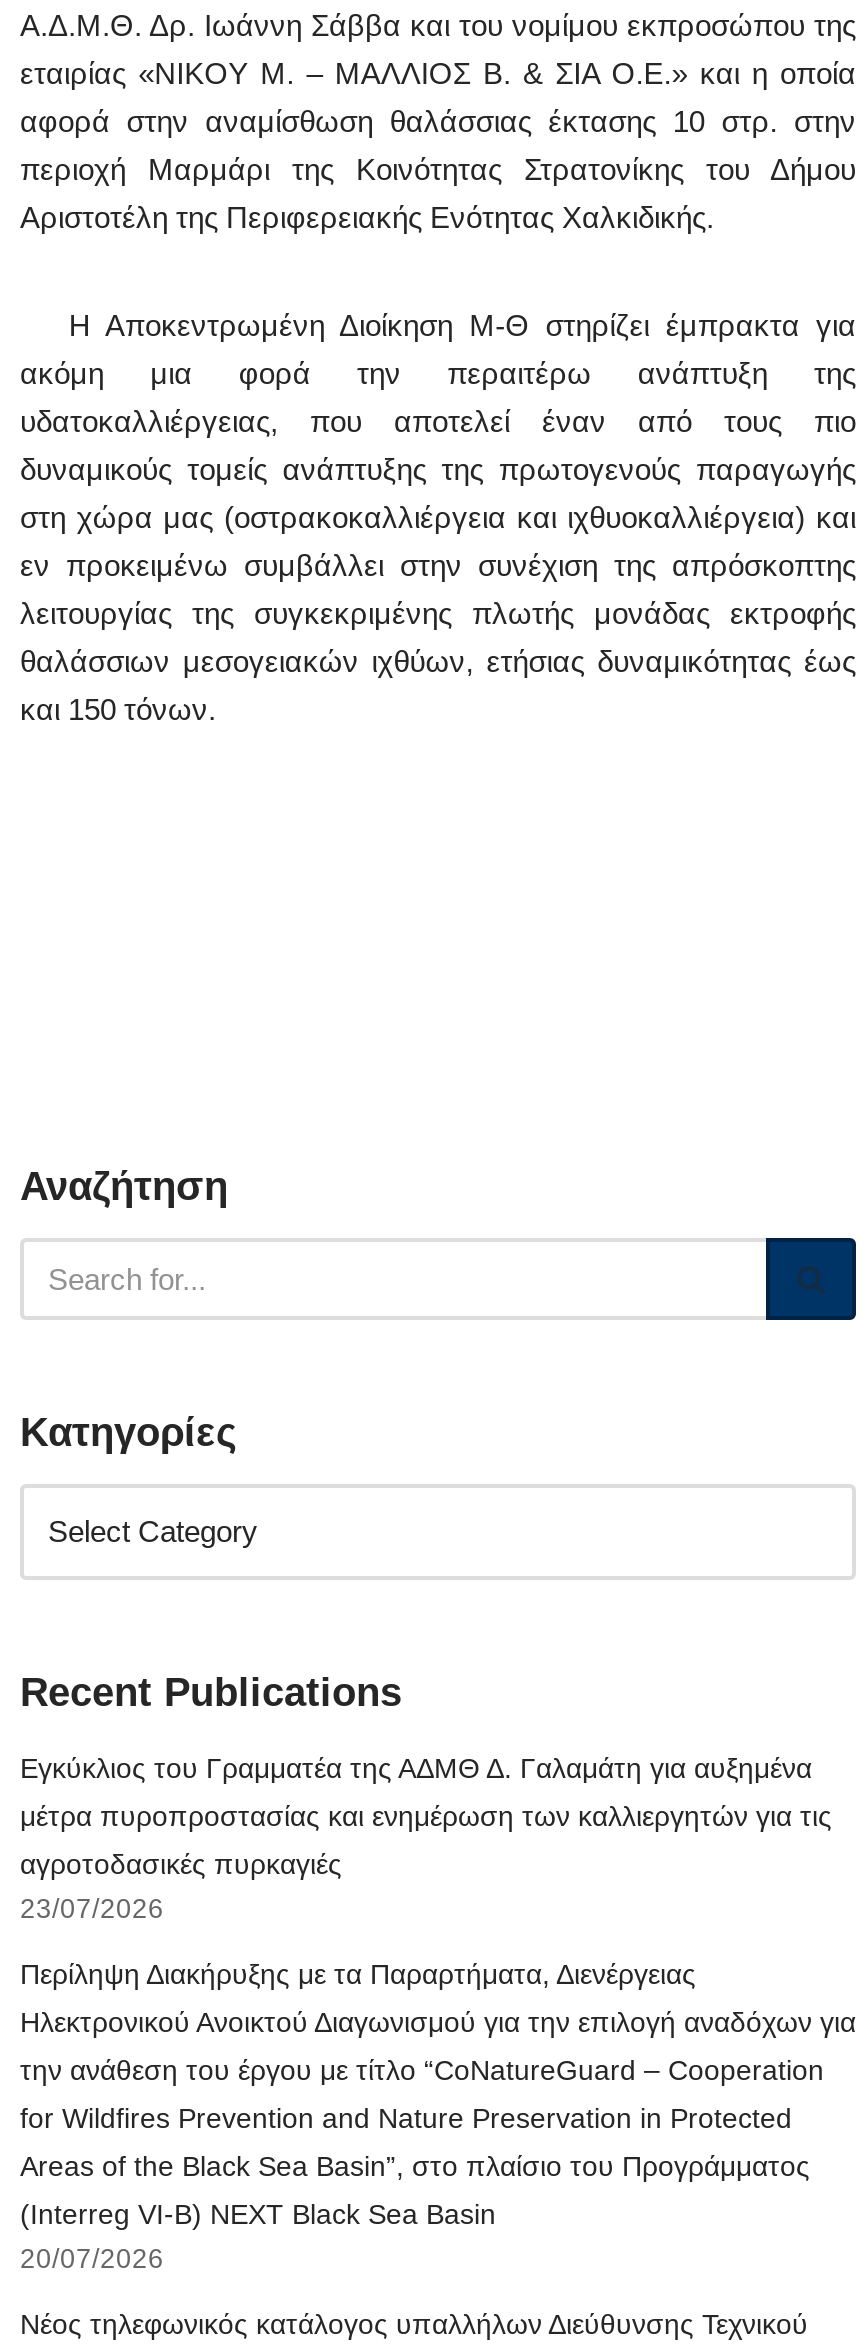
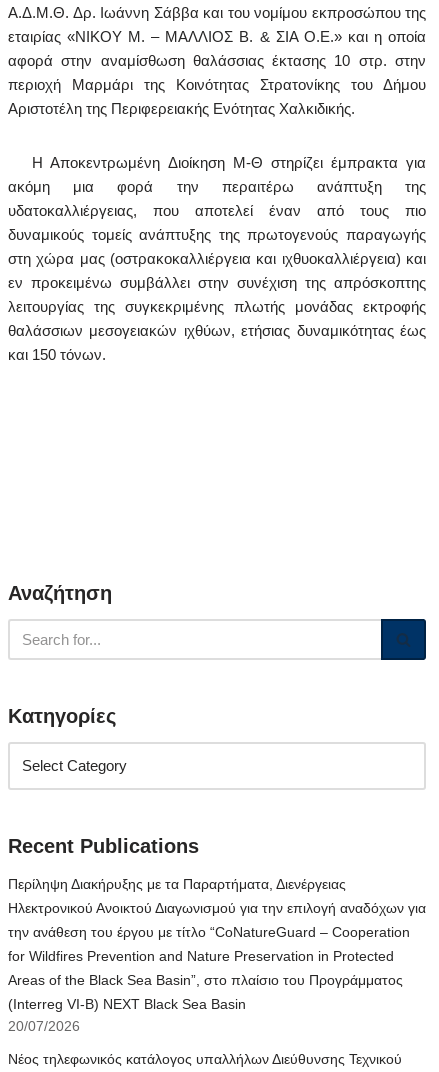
[20,1752,832,1924] Εγκύκλιος του Γραμματέα της ΑΔΜΘ Δ. Γαλαμάτη για αυξημένα | μέτρα πυροπροστασίας και ενημέρωση των καλλιεργητών για τις | αγροτοδασικές πυρκαγιές | 23/07/2026 -> none

